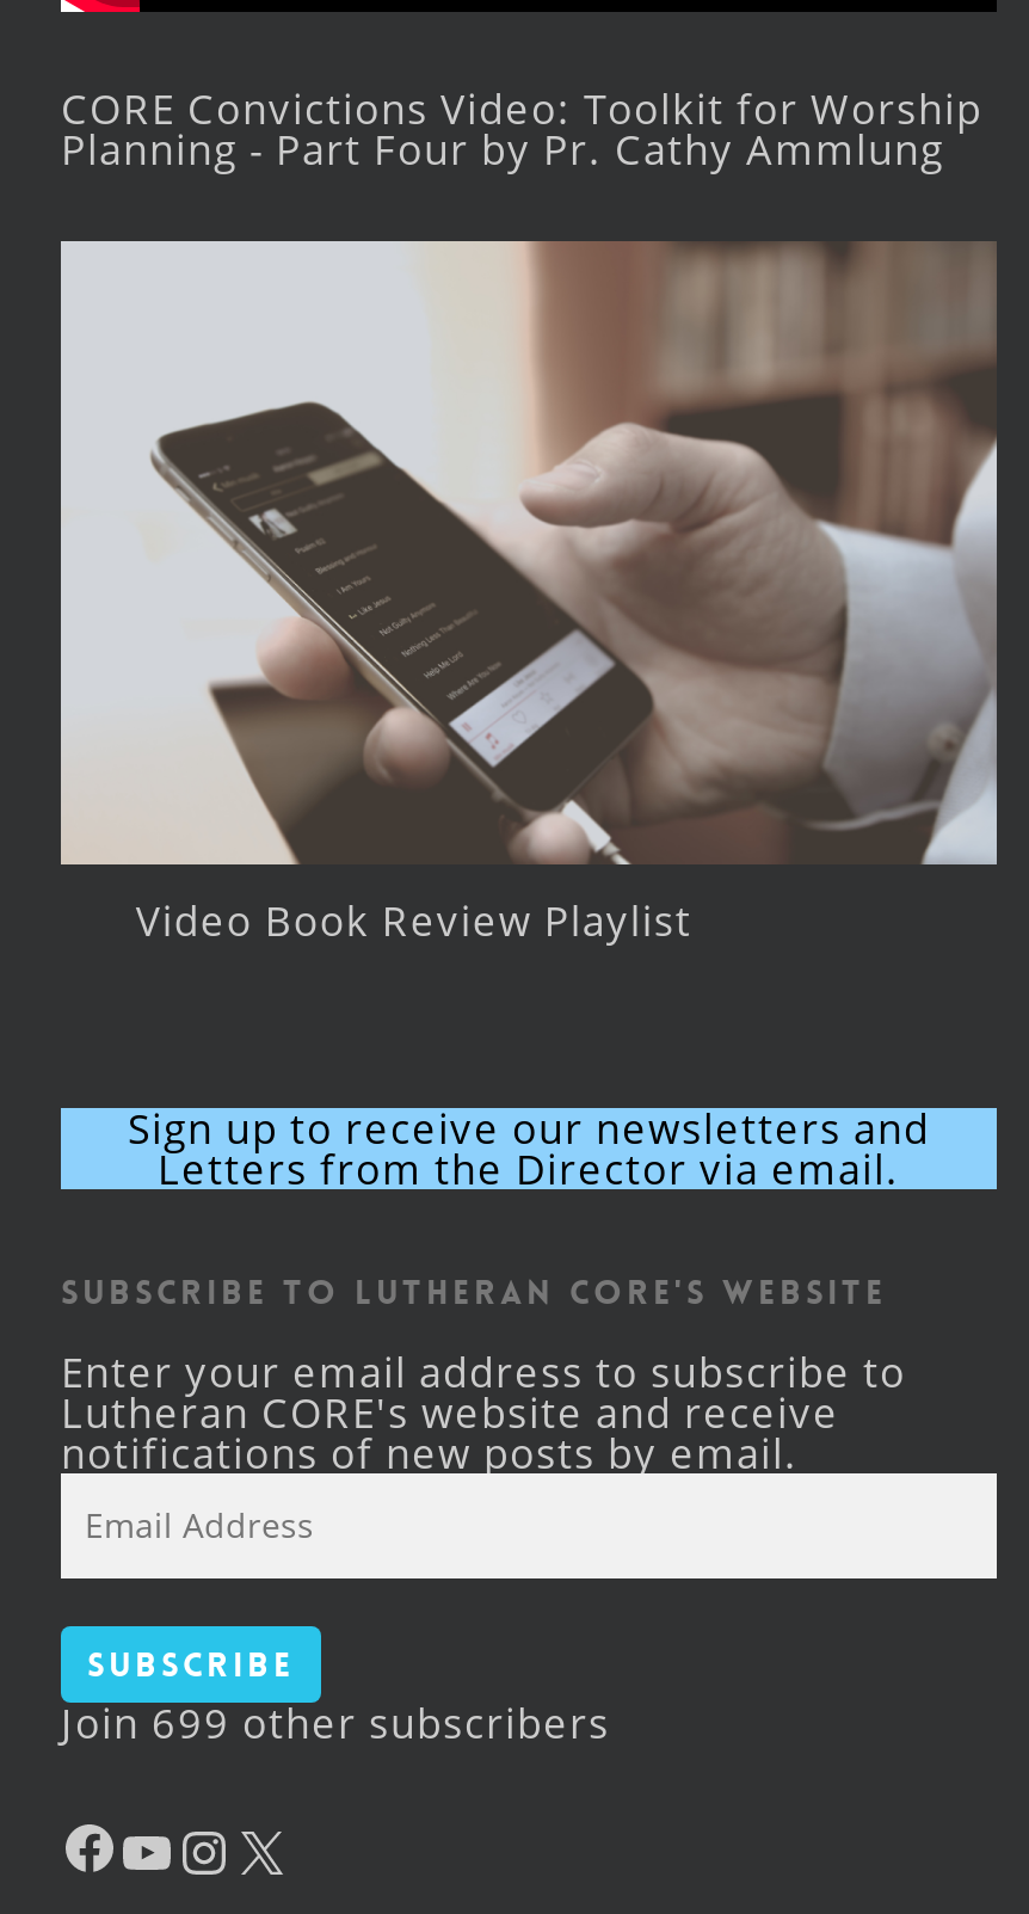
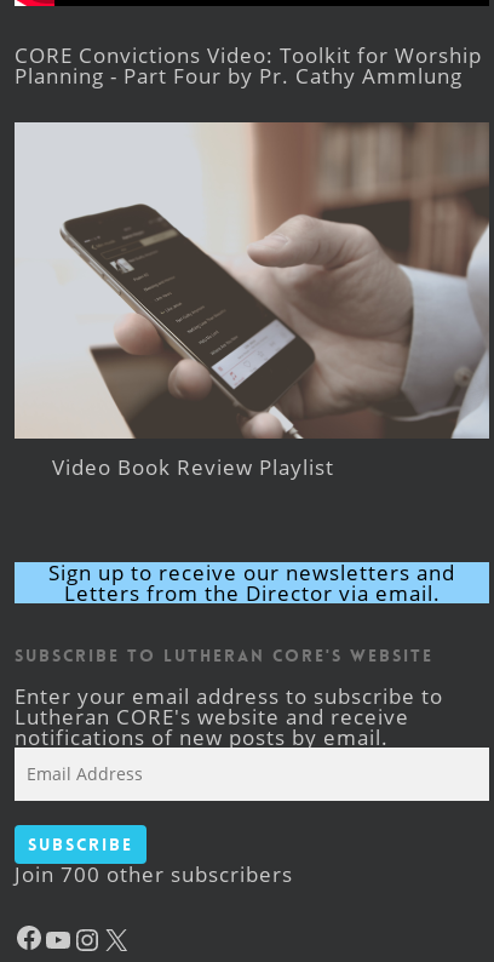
[61,1696,610,1751] Join 699 other subscribers -> [15,861,293,888] Join 700 other subscribers

